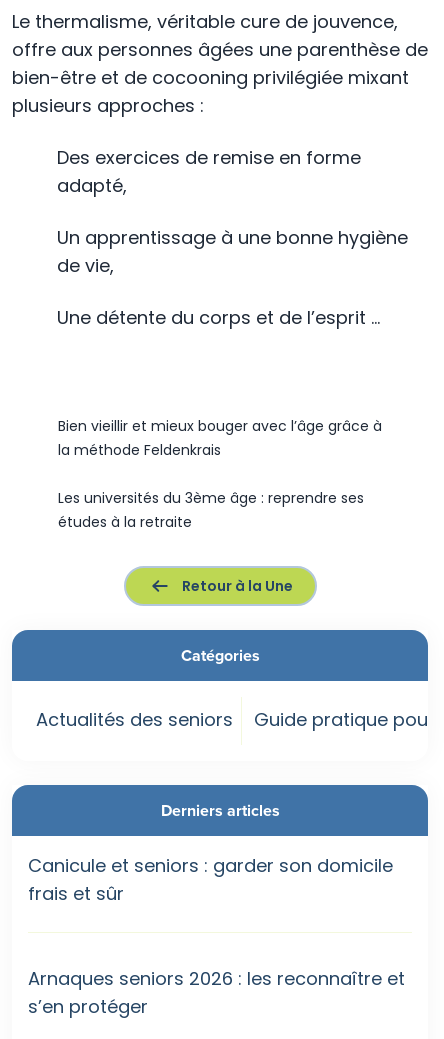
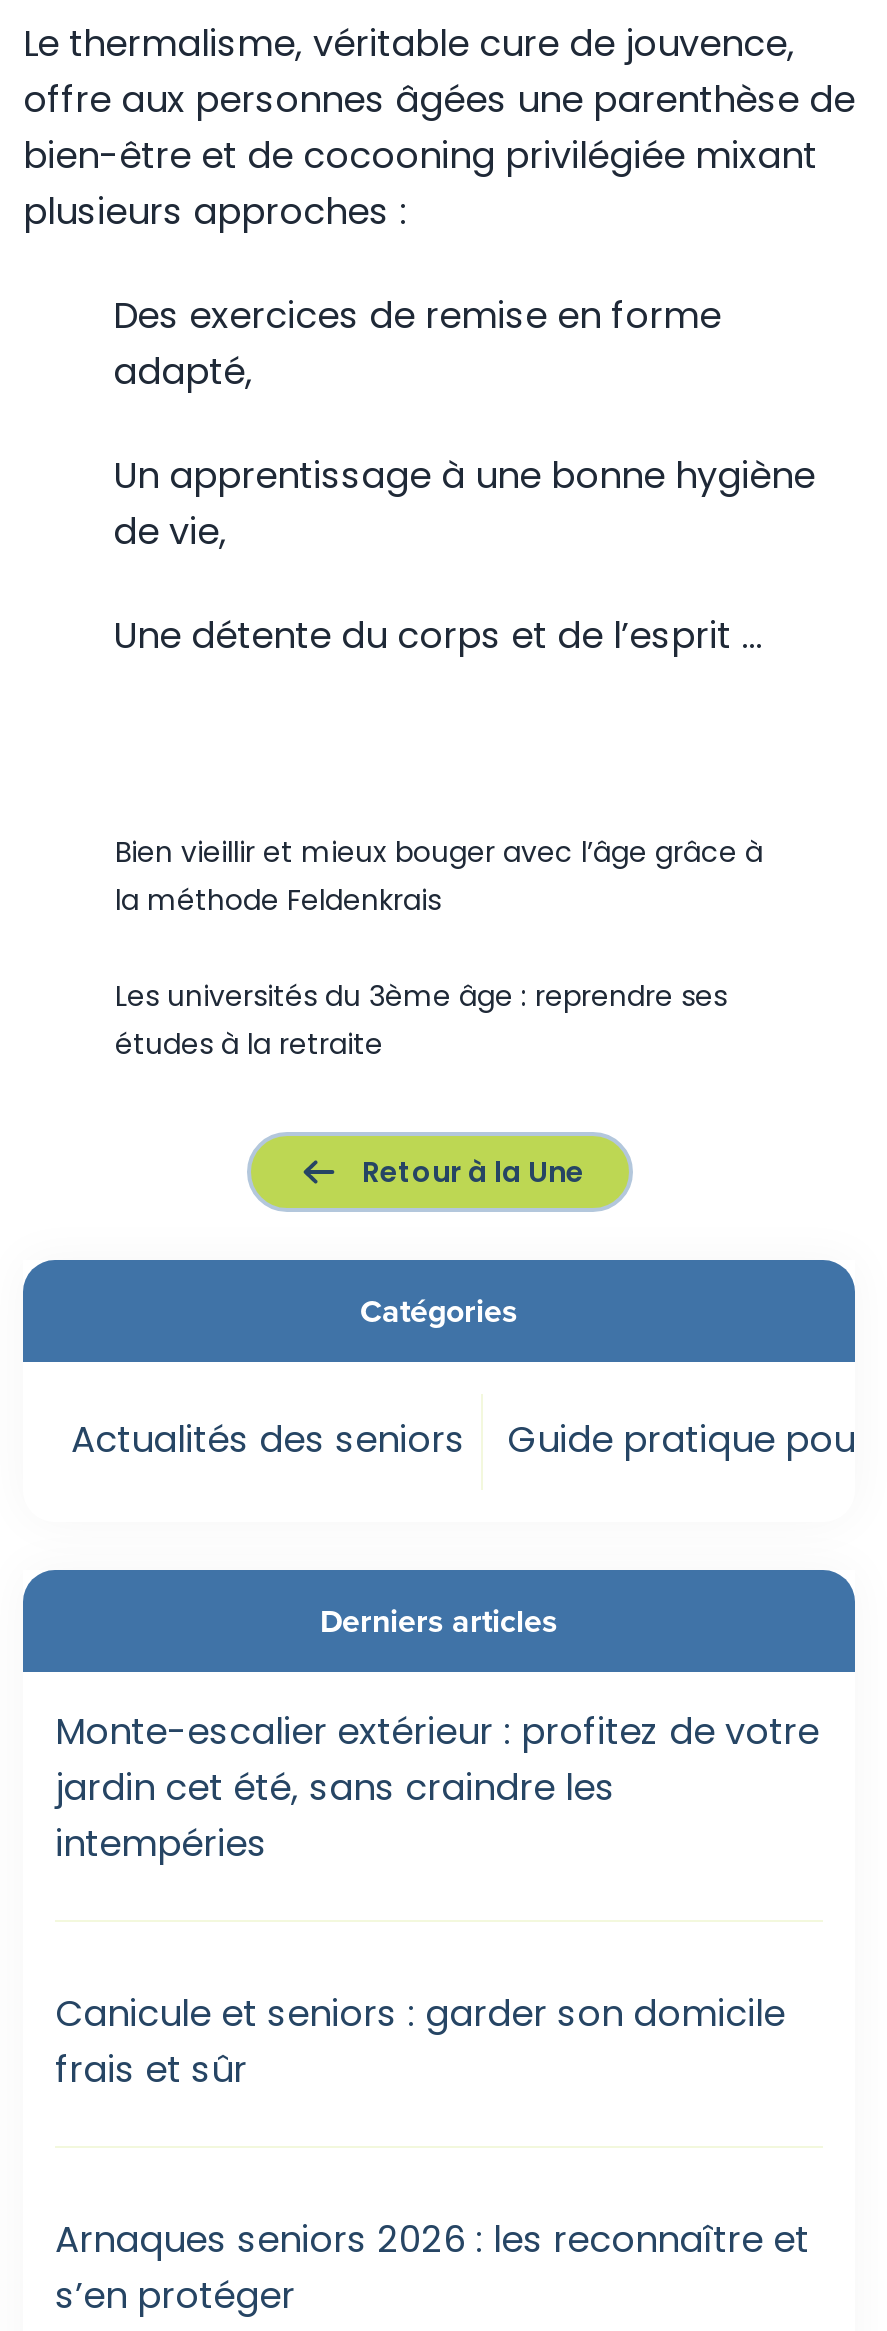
none -> [55,1706,819,1868] Monte-escalier extérieur : profitez de votre | jardin cet été, sans craindre les | intempéries

